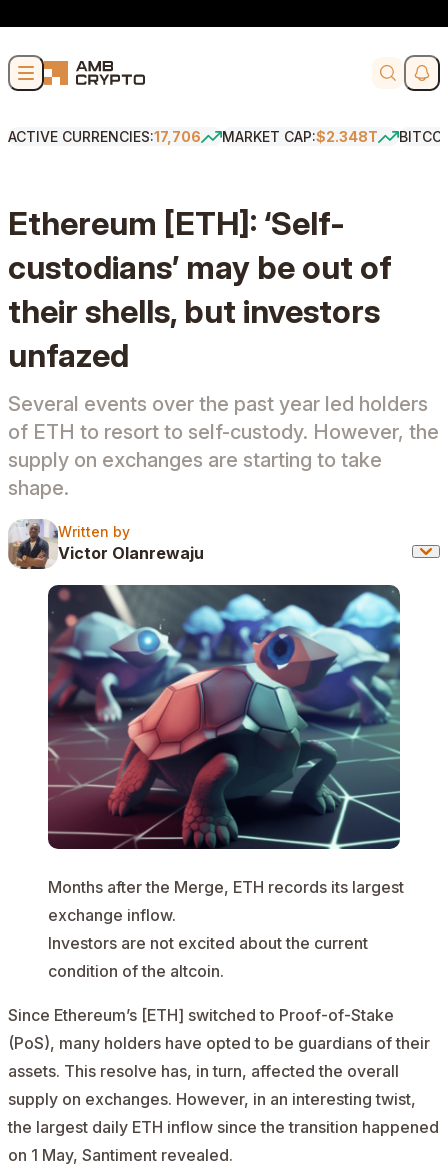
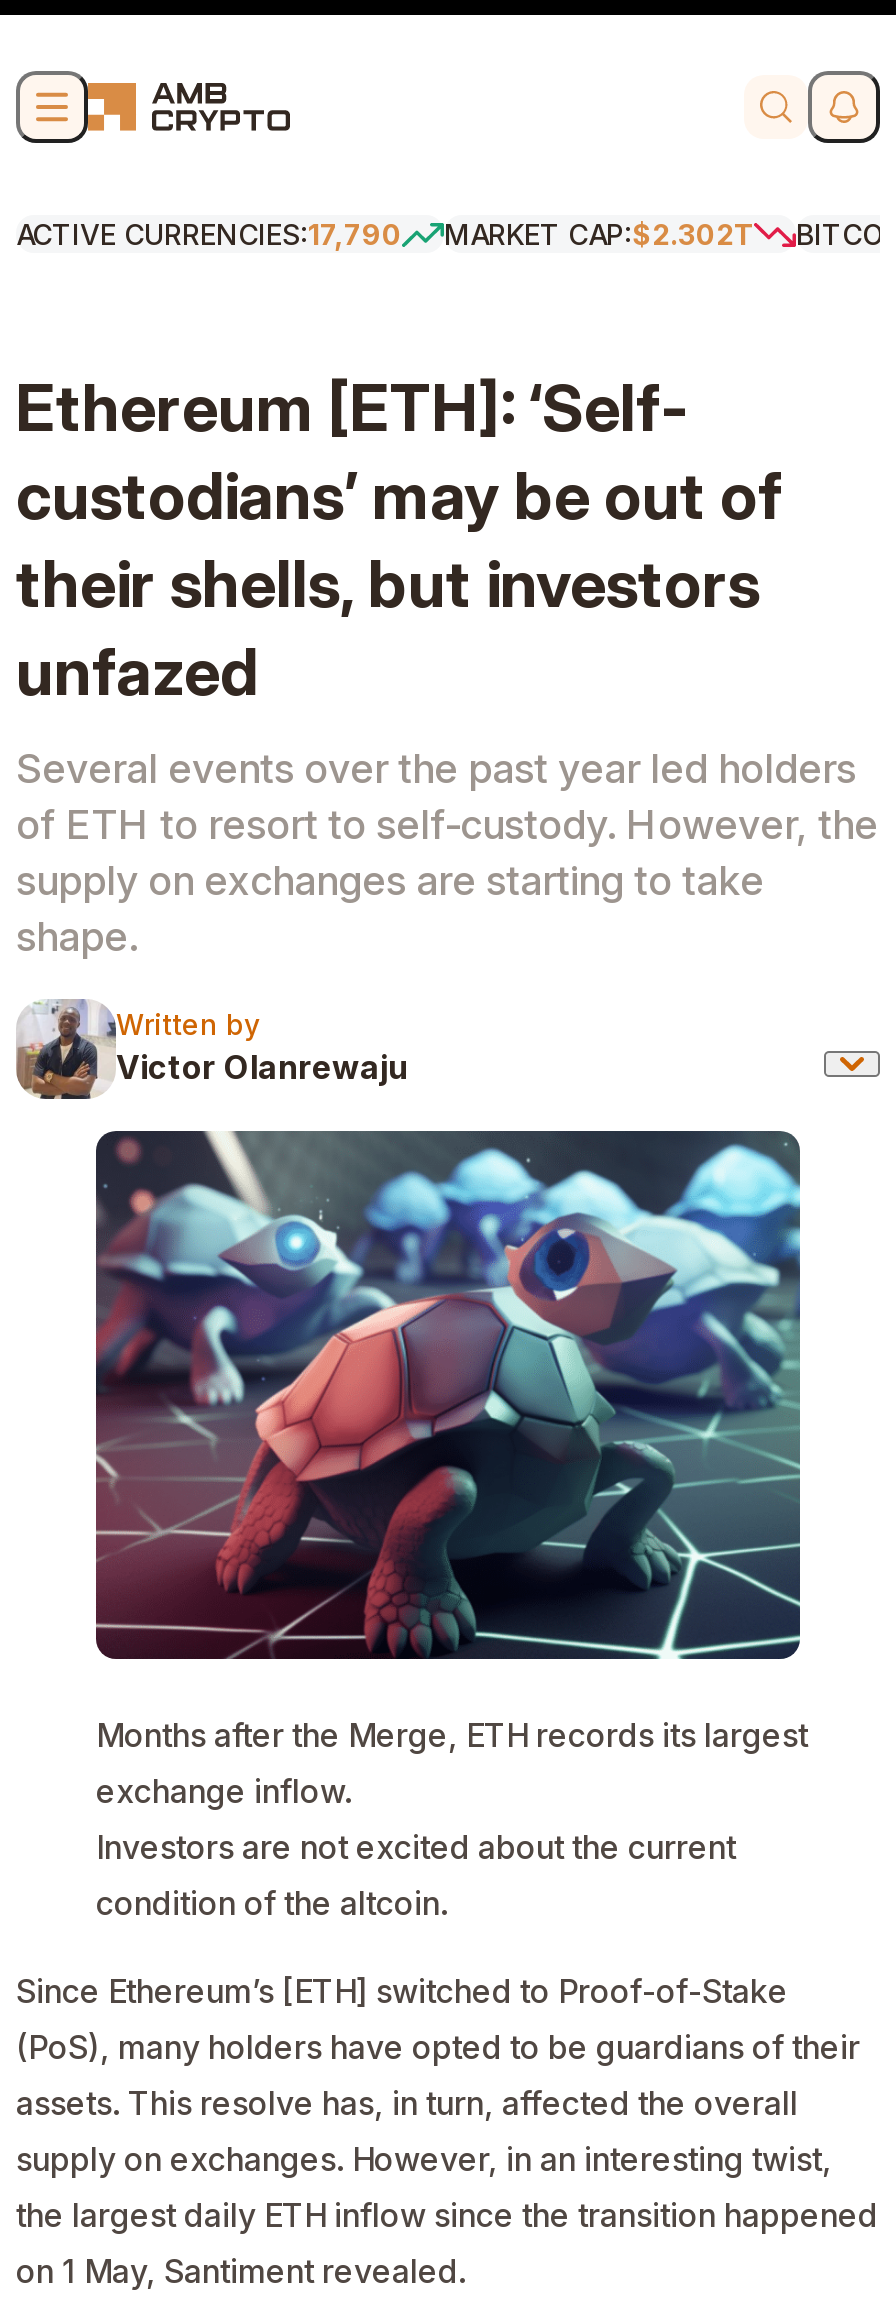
[8,128,201,145] ACTIVE CURRENCIES:17,706 -> [16,217,402,251] ACTIVE CURRENCIES:17,790
[222,128,378,145] MARKET CAP:$2.348T -> [444,217,754,251] MARKET CAP:$2.302T

